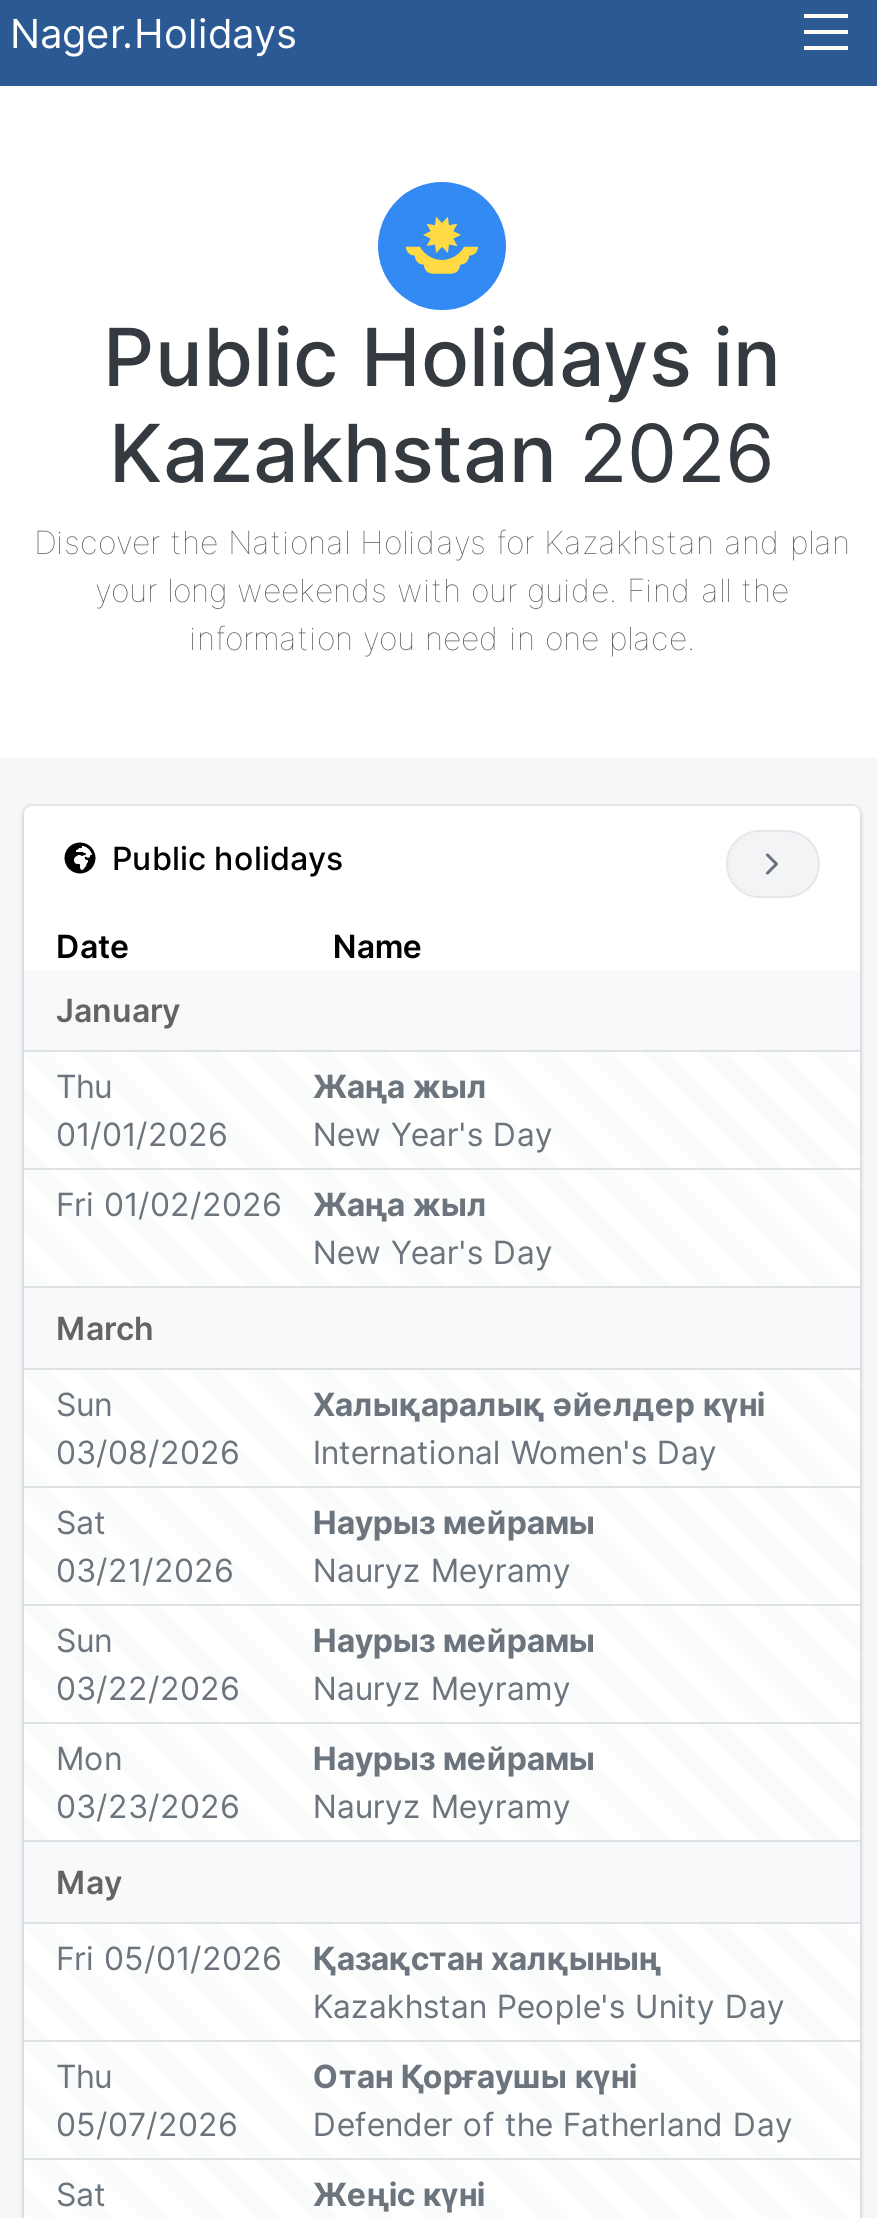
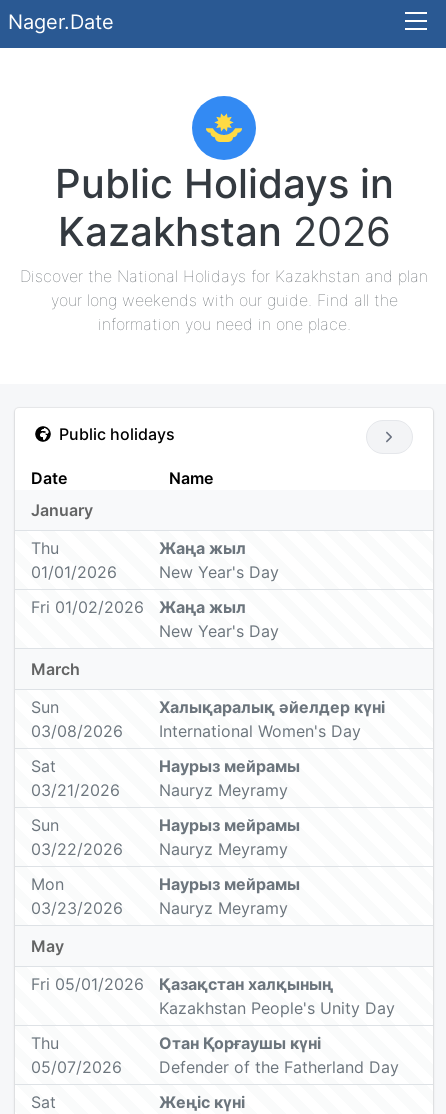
[10,10,296,58] Nager.Holidays -> [8,10,114,34] Nager.Date

